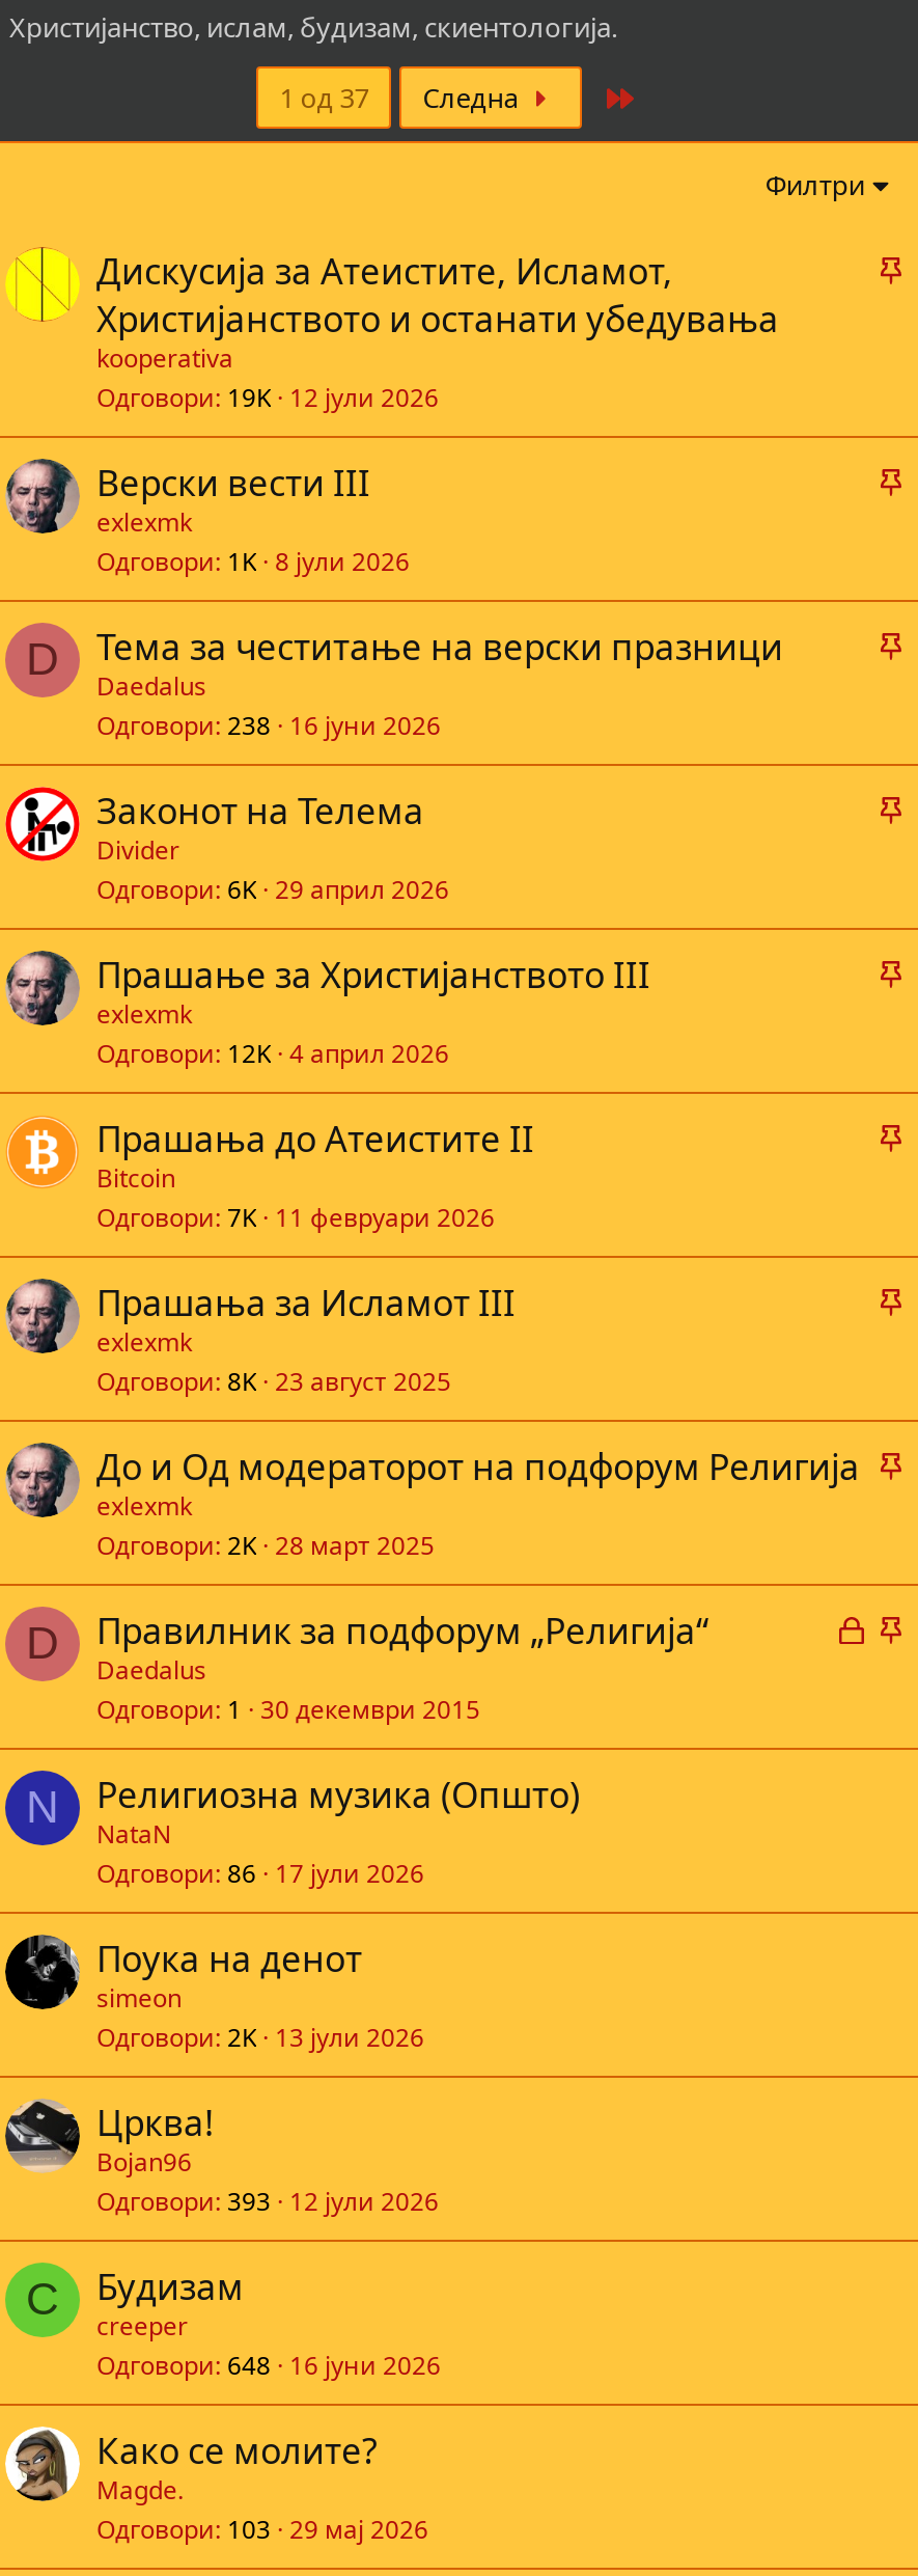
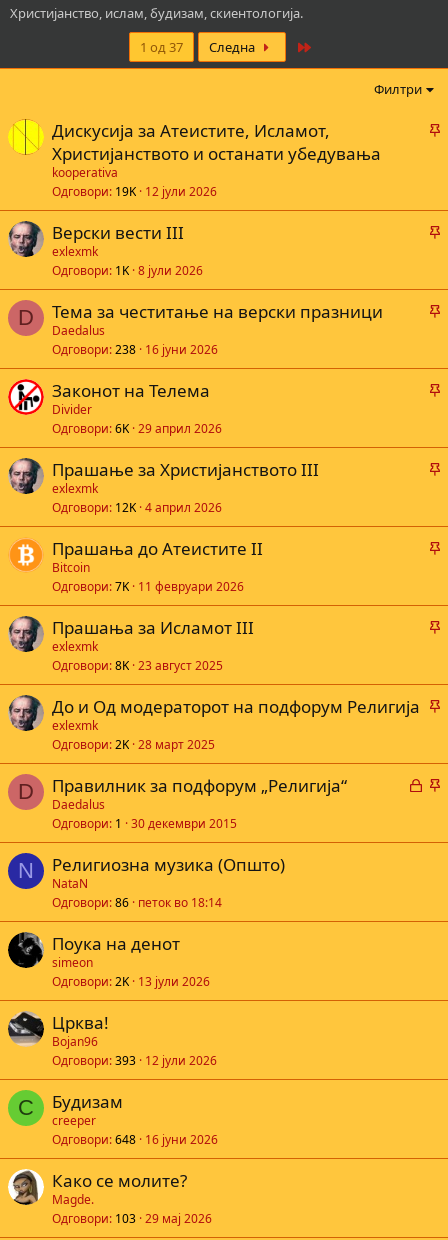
[96,1856,424,1891] Одговори 86 17 јули 2026 -> [52,894,222,911] Одговори 86 петок во 18:14

